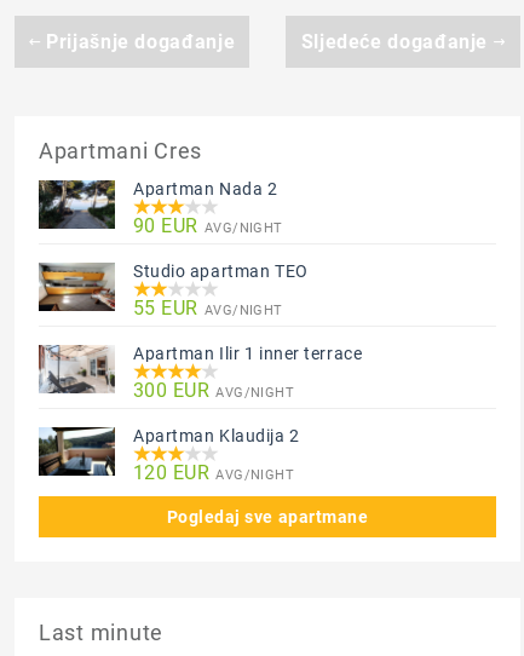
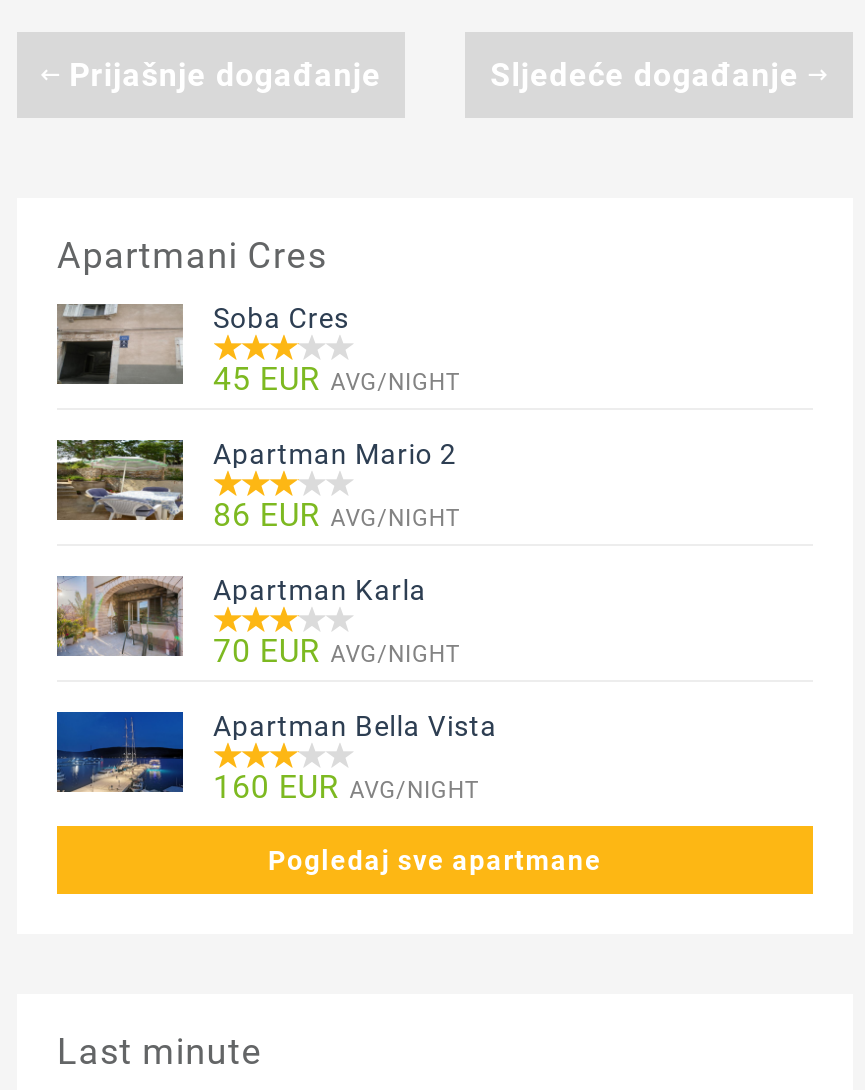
[38,179,278,229] [image] | Apartman Nada 2 -> [57,303,349,384] [image] | Soba Cres
[133,215,283,238] 90 EUR AVG/NIGHT -> [213,361,461,399] 45 EUR AVG/NIGHT
[38,262,308,312] [image] | Studio apartman TEO -> [55,438,457,522] [image] | Apartman Mario 2
[133,297,283,320] 55 EUR AVG/NIGHT -> [213,497,461,535] 86 EUR AVG/NIGHT
[39,344,362,393] [image] | Apartman Ilir 1 inner terrace -> [55,575,427,656] [image] | Apartman Karla
[133,379,294,402] 300 EUR AVG/NIGHT -> [213,633,461,671] 70 EUR AVG/NIGHT
[38,426,300,477] [image] | Apartman Klaudija 2 -> [55,710,497,794] [image] | Apartman Bella Vista
[133,461,294,484] 120 EUR AVG/NIGHT -> [213,769,480,807] 160 EUR AVG/NIGHT

